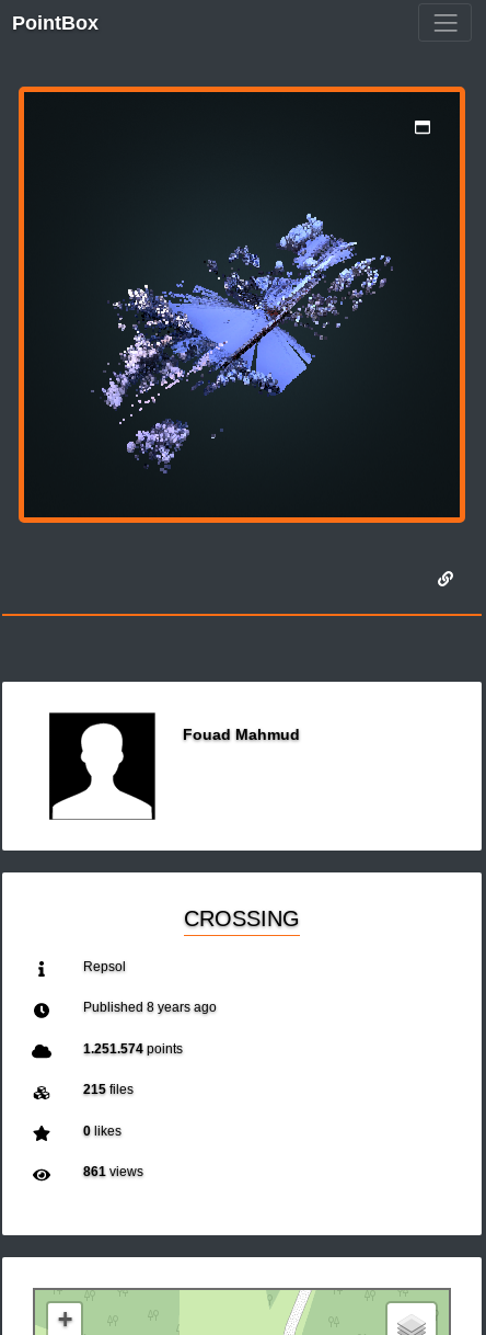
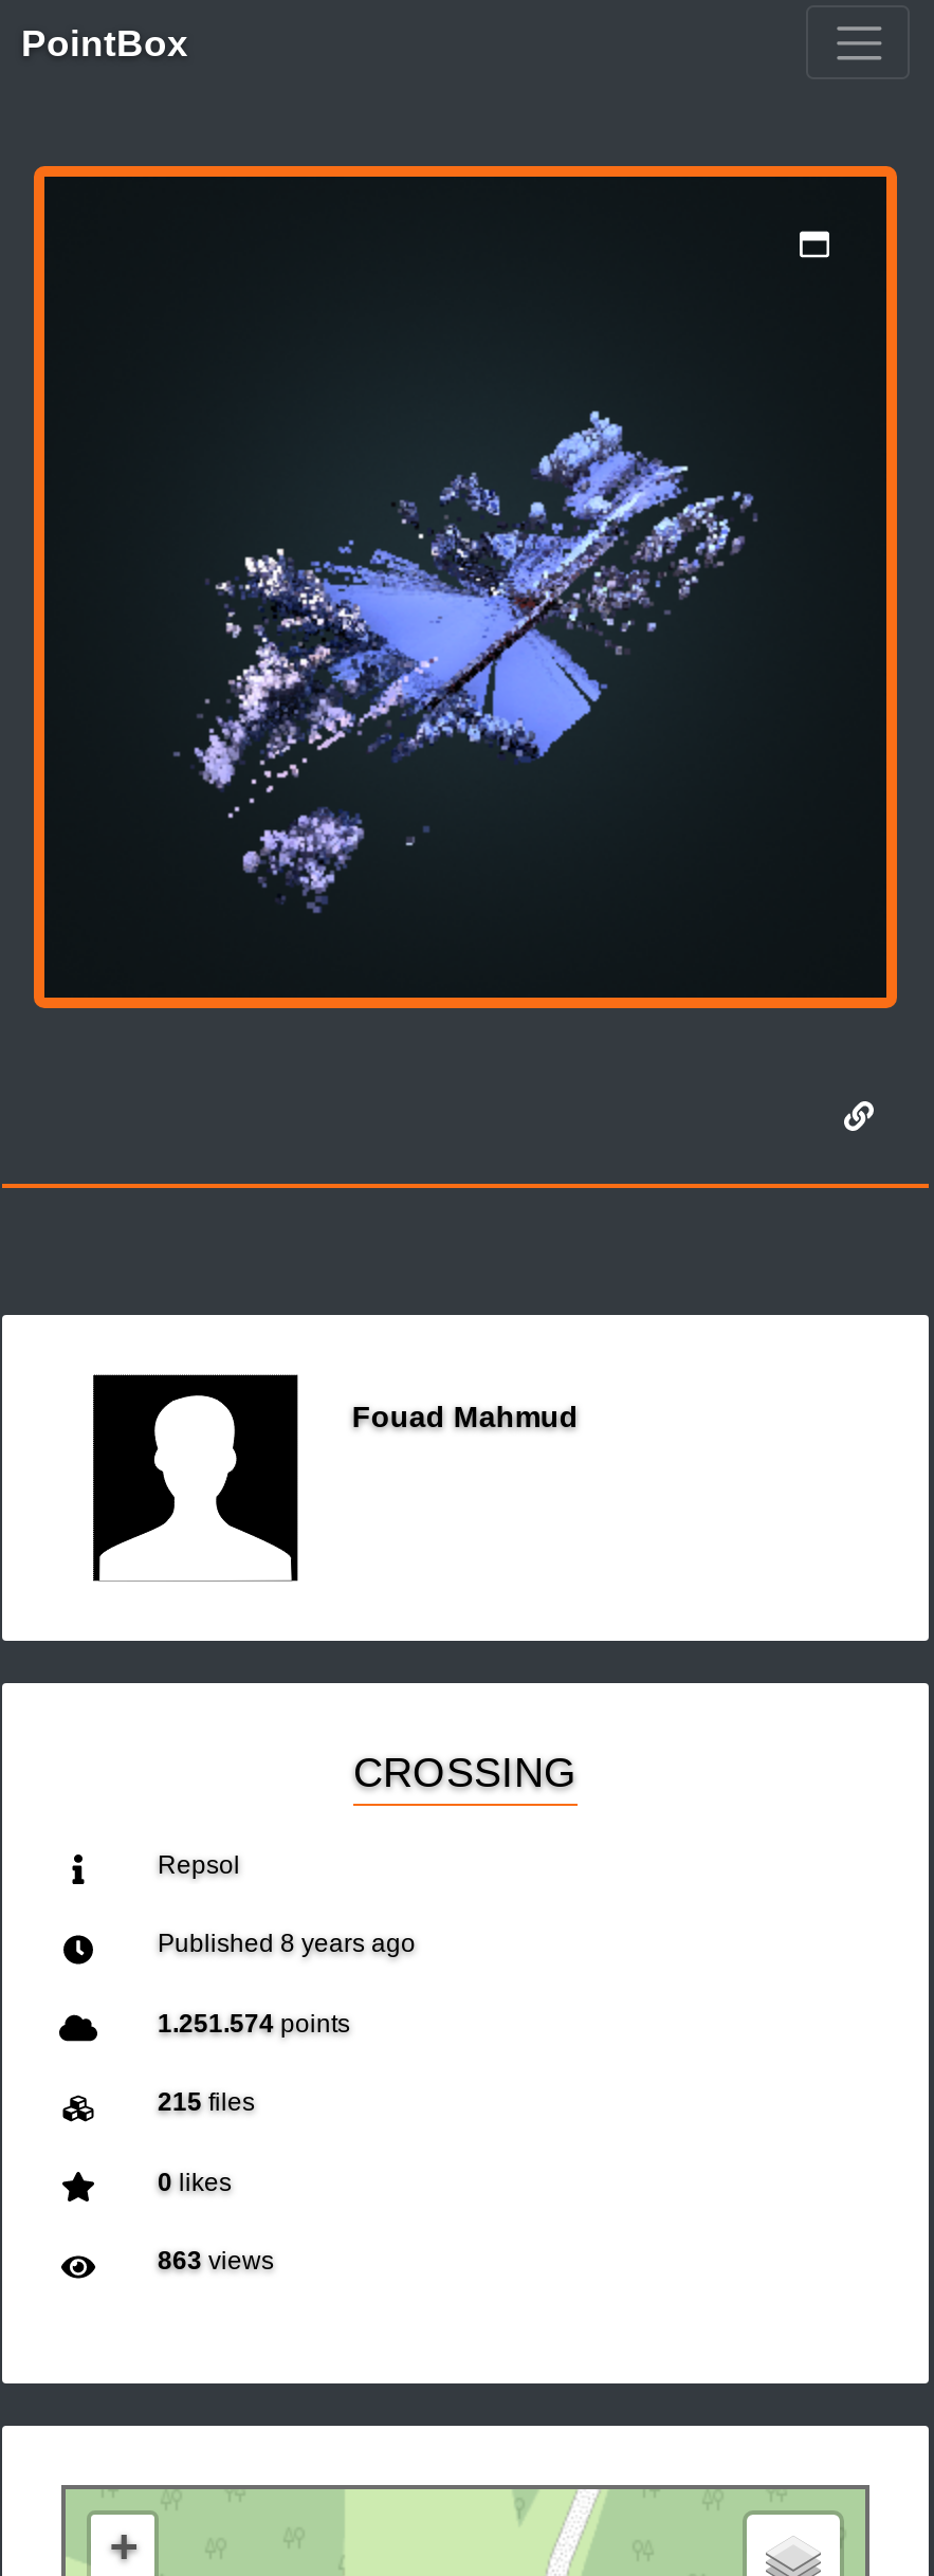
[83,1164,143,1179] 861 views -> [158,2246,274,2276] 863 views

